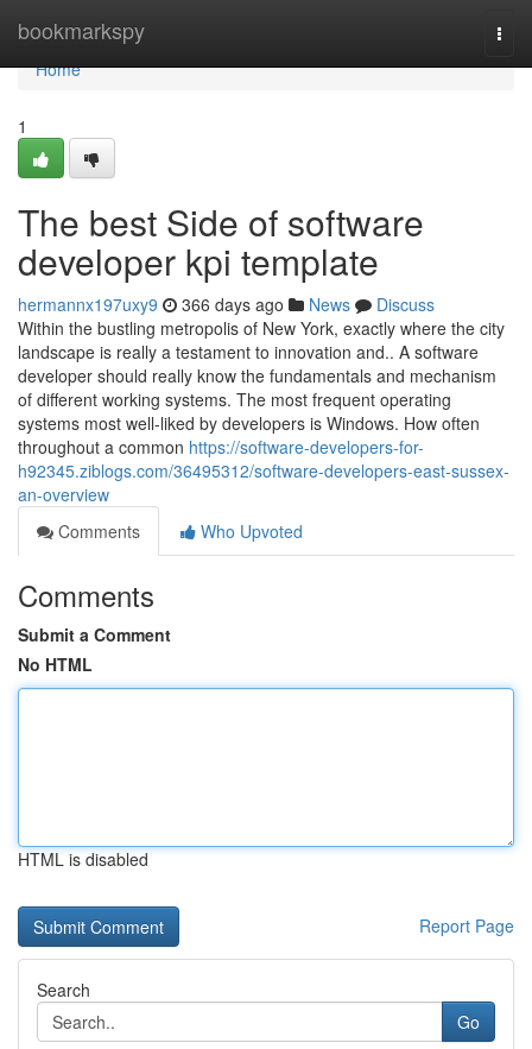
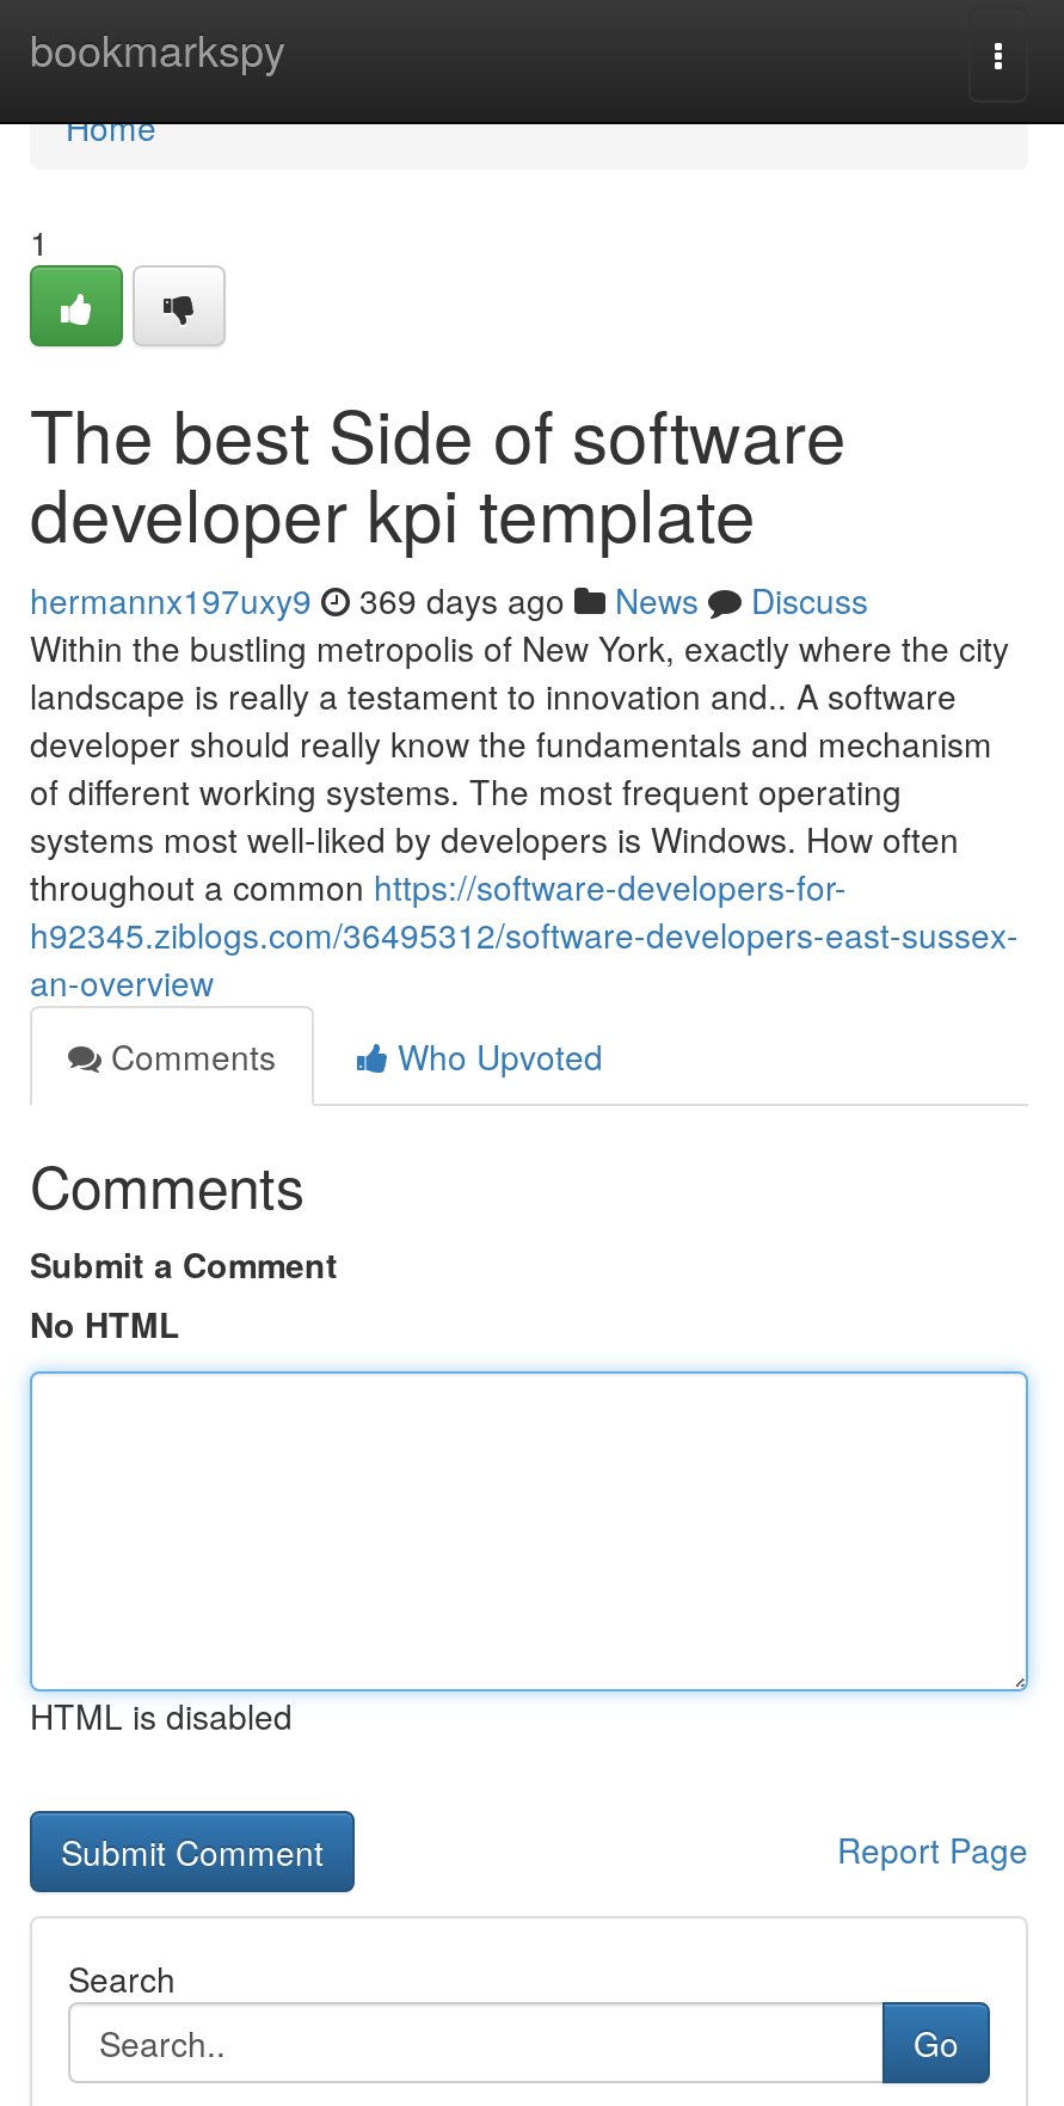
[18,292,435,316] hermannx197uxy9 366 days ago News Discuss -> [30,576,868,624] hermannx197uxy9 369 days ago News Discuss

